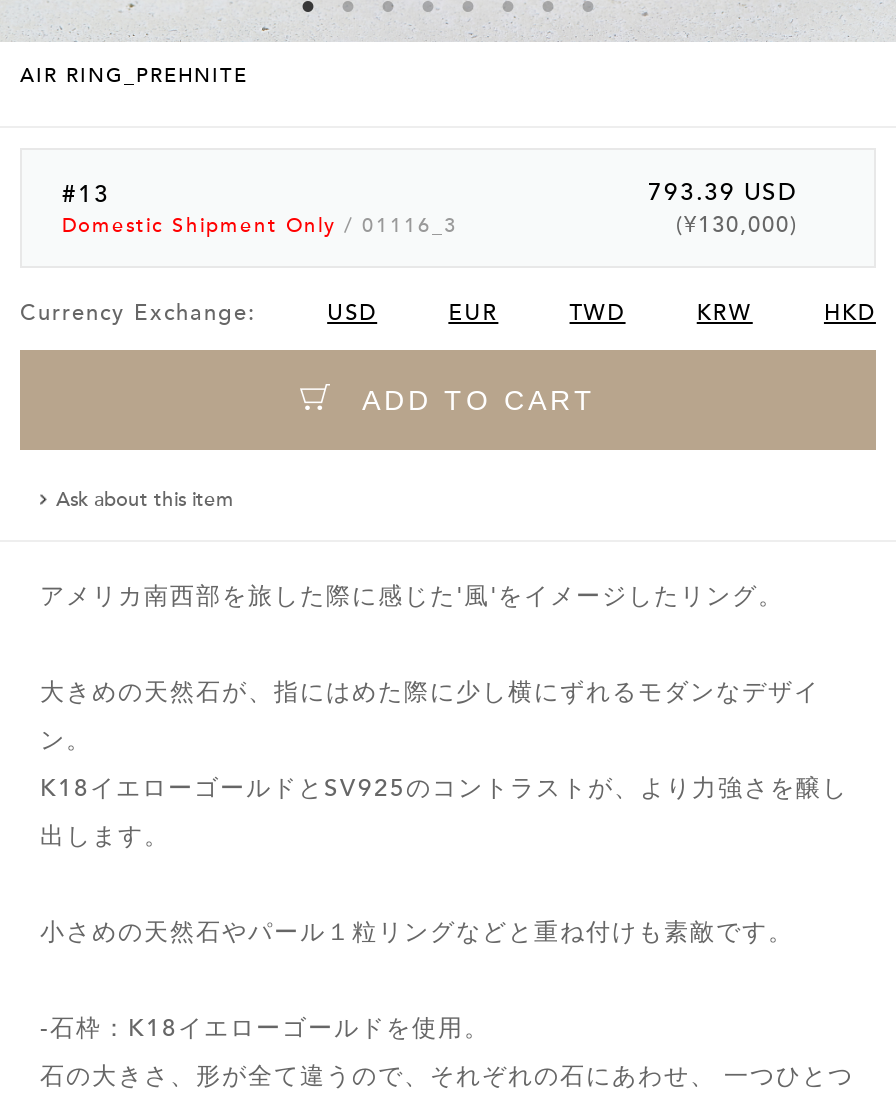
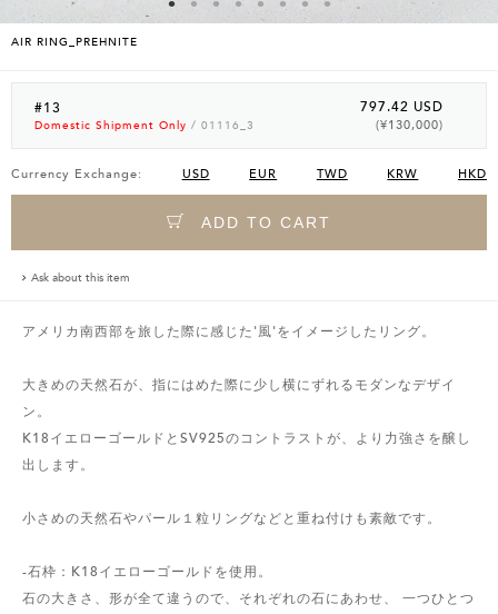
[648,179,798,207] 793.39 USD -> [360,99,444,115] 797.42 USD

